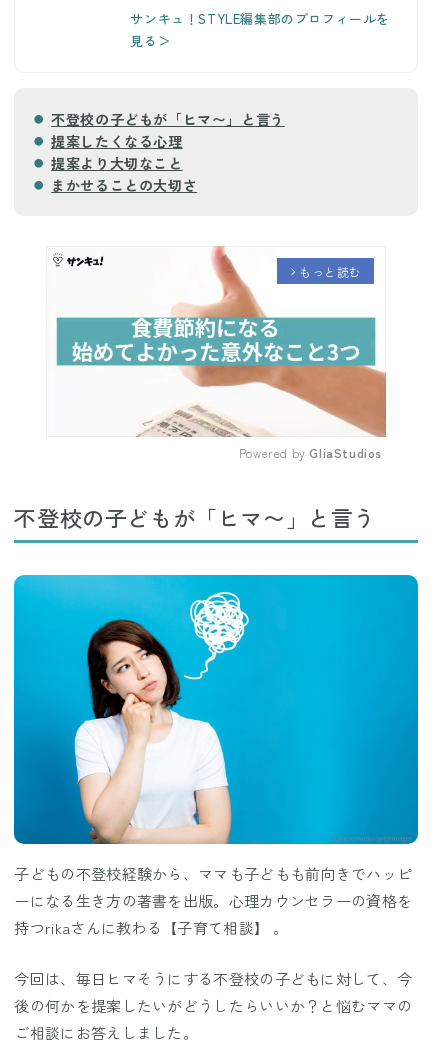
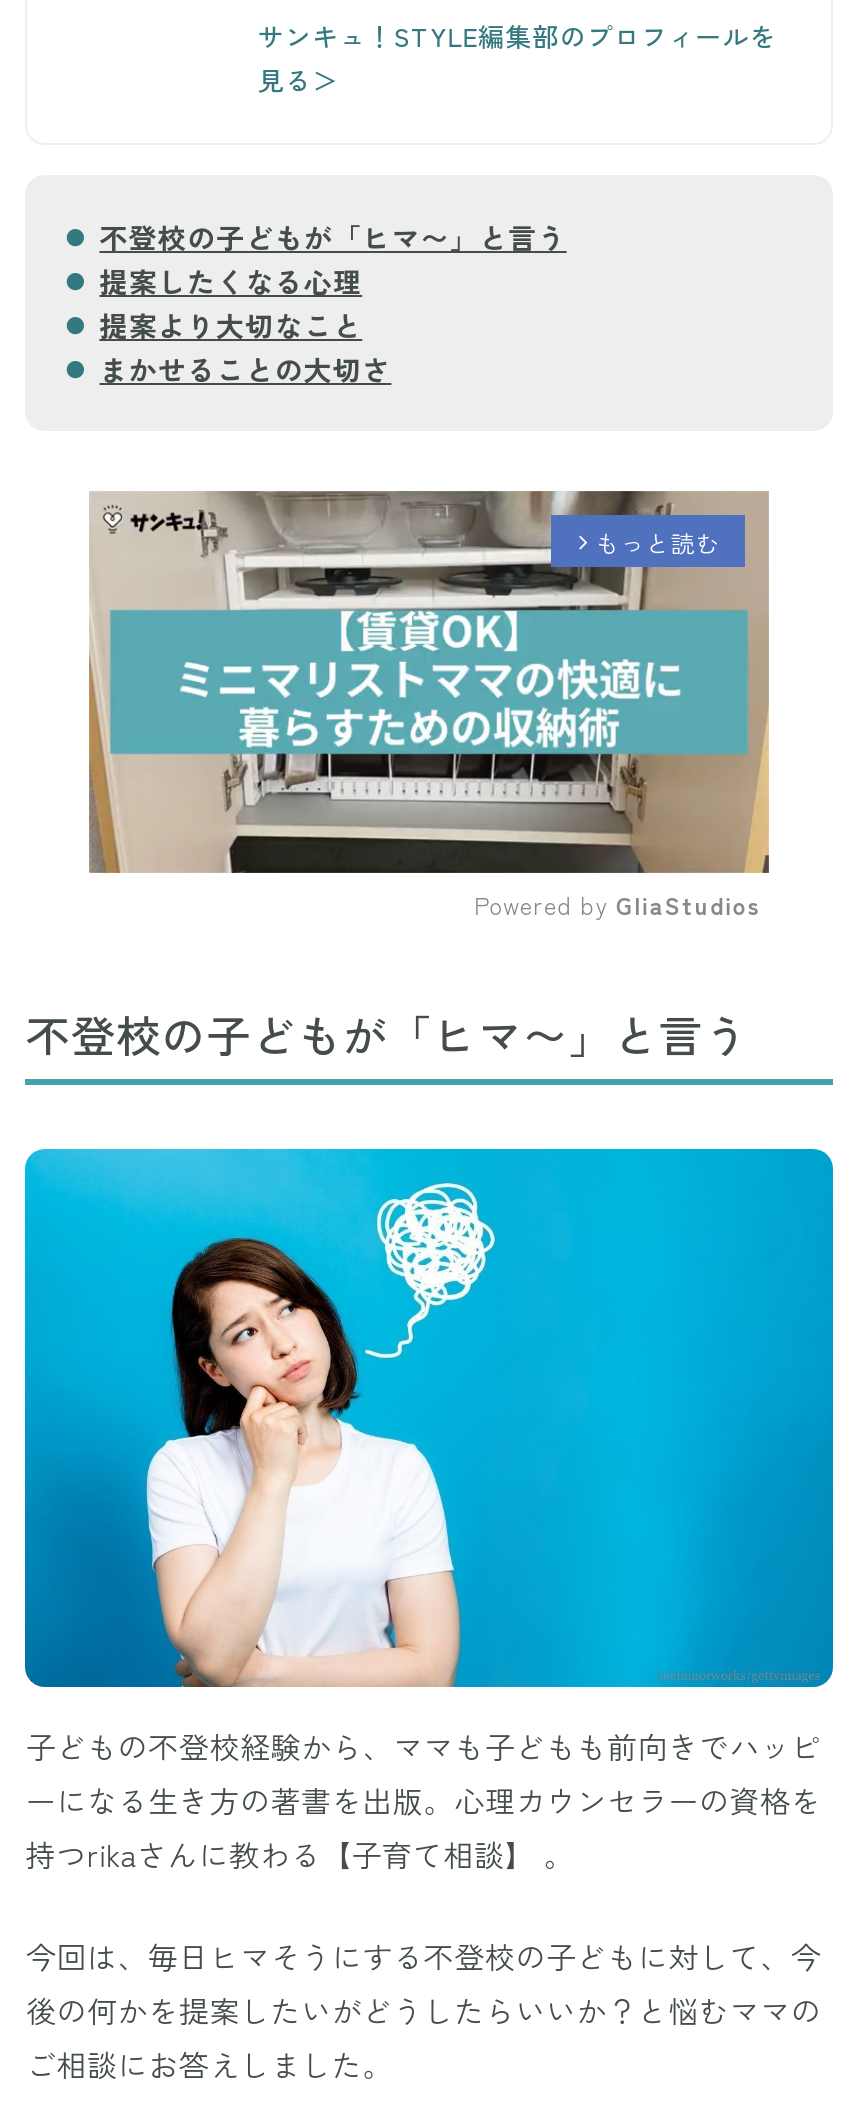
[46,246,386,437] [image] -> [87,489,771,875] [image]

